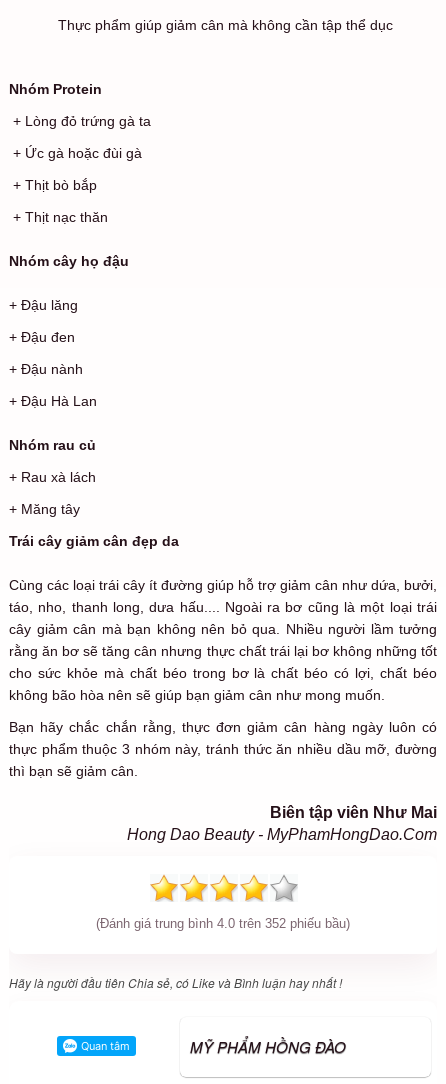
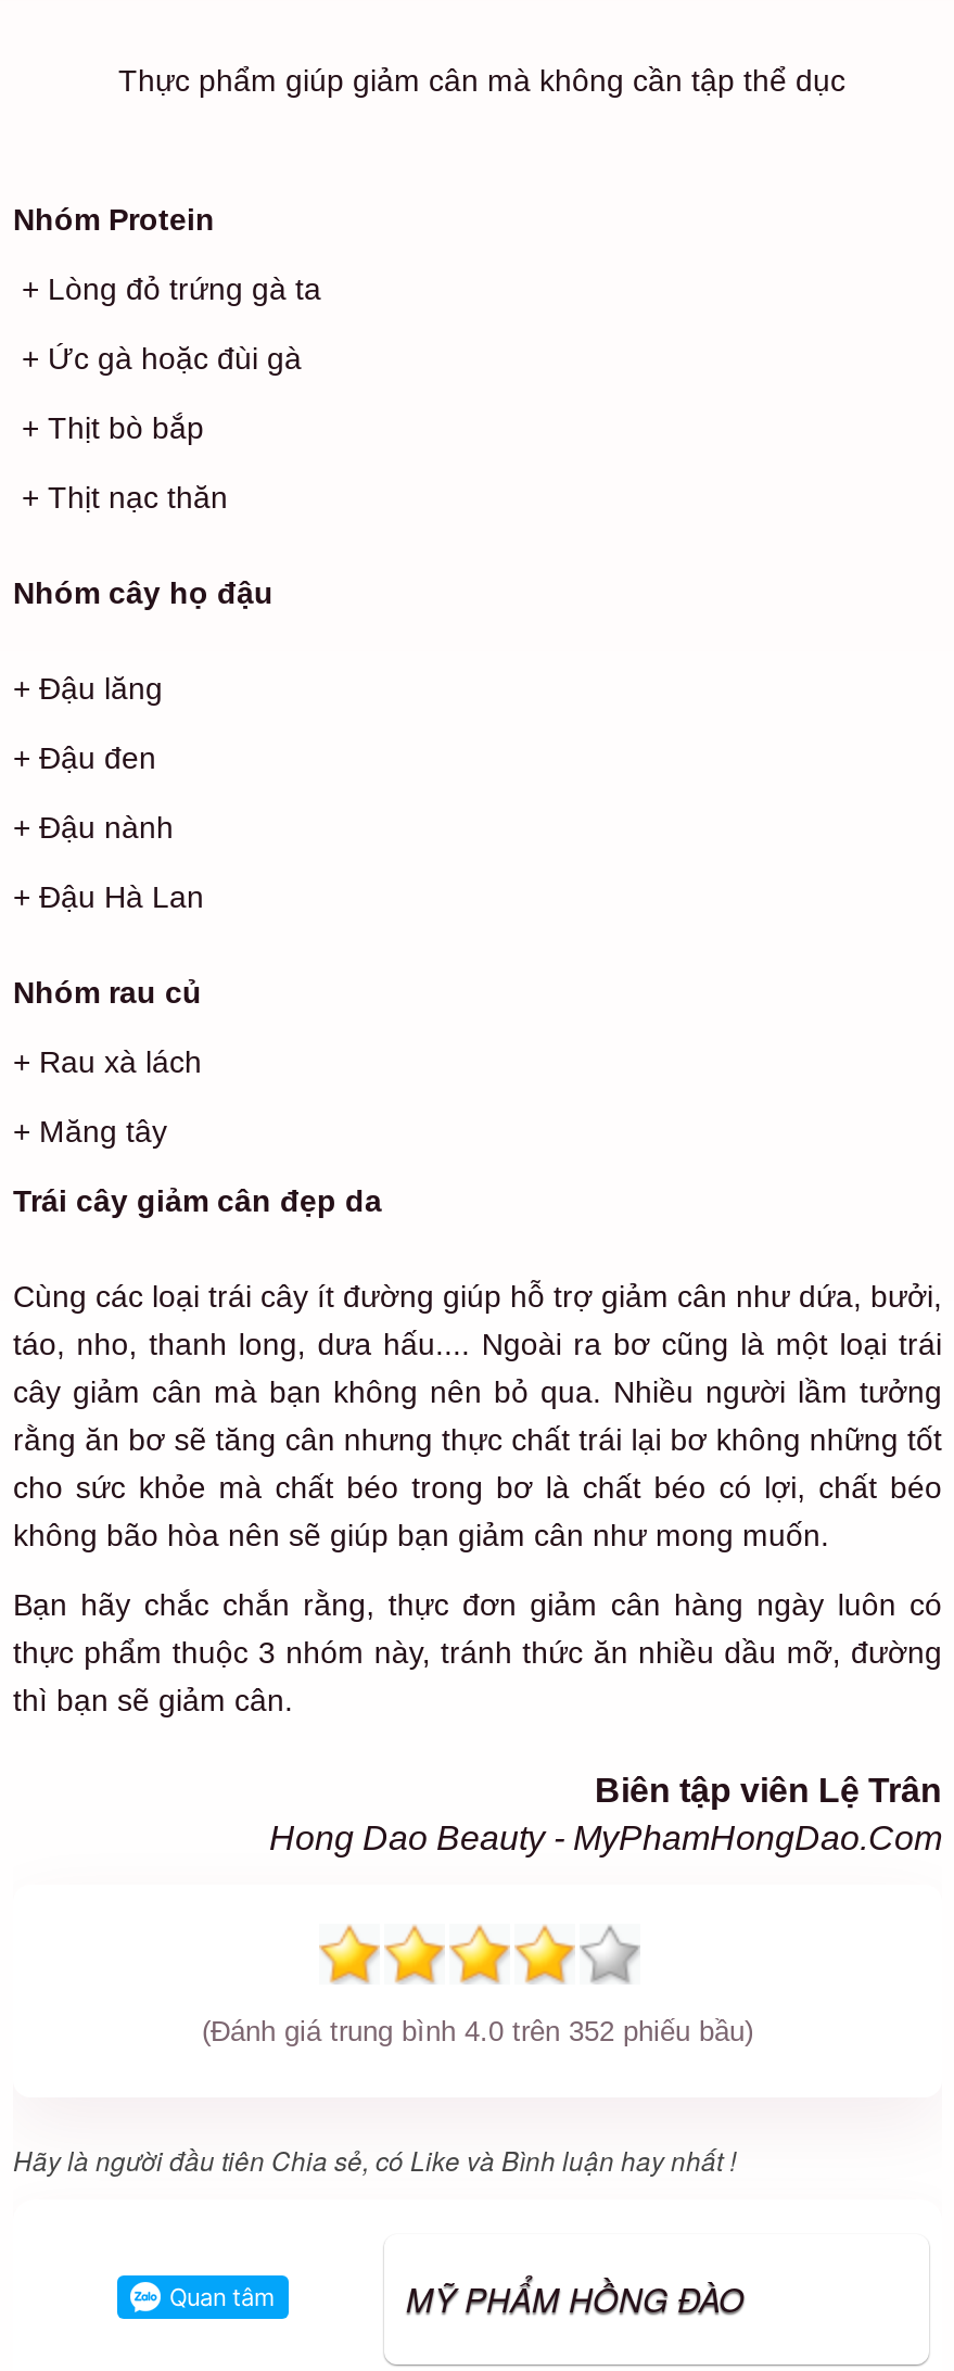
[270,804,437,821] Biên tập viên Như Mai -> [595,1771,942,1808] Biên tập viên Lệ Trân

